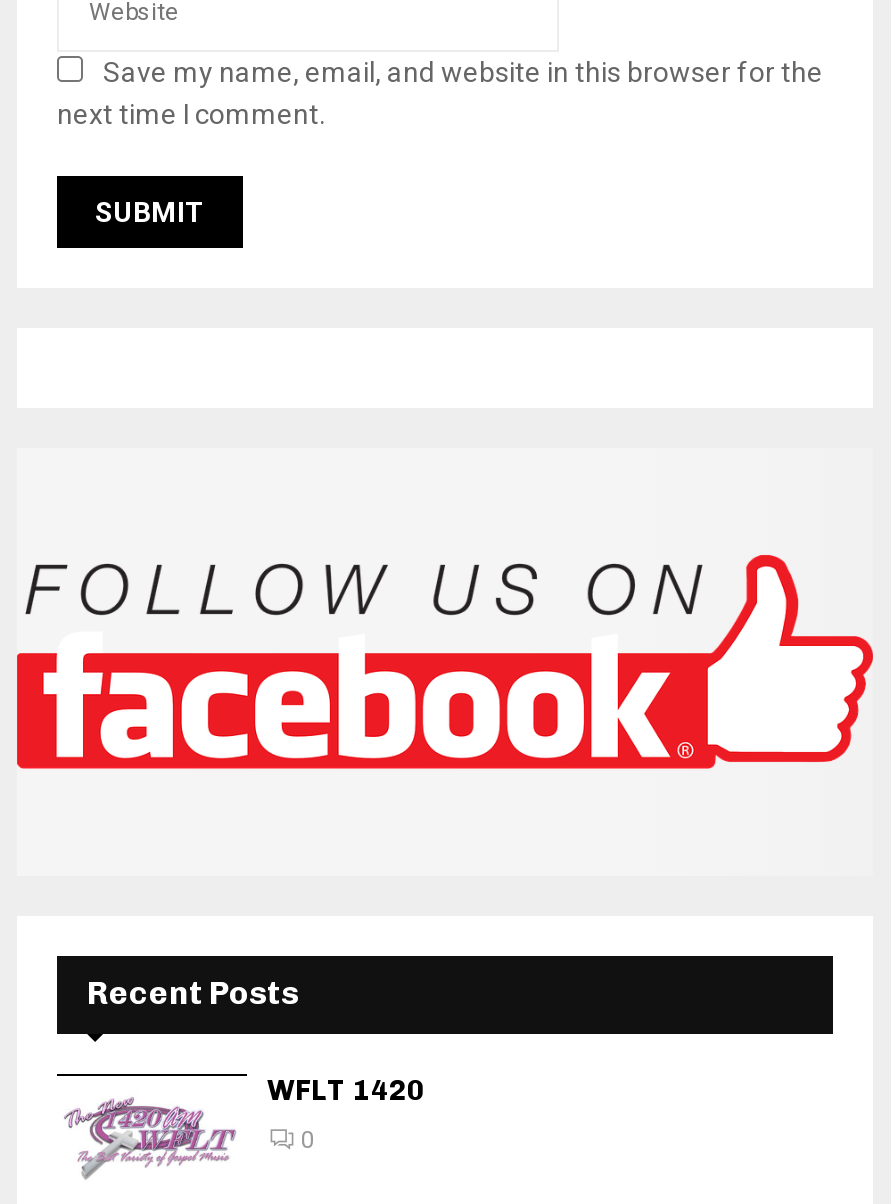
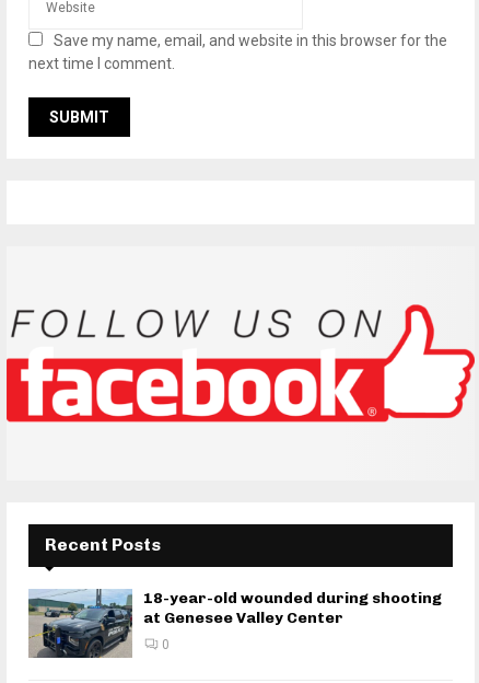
[59,1070,425,1178] [image] | WFLT 1420 -> [27,587,442,663] [image] | 18-year-old wounded during shooting | at Genesee Valley Center

